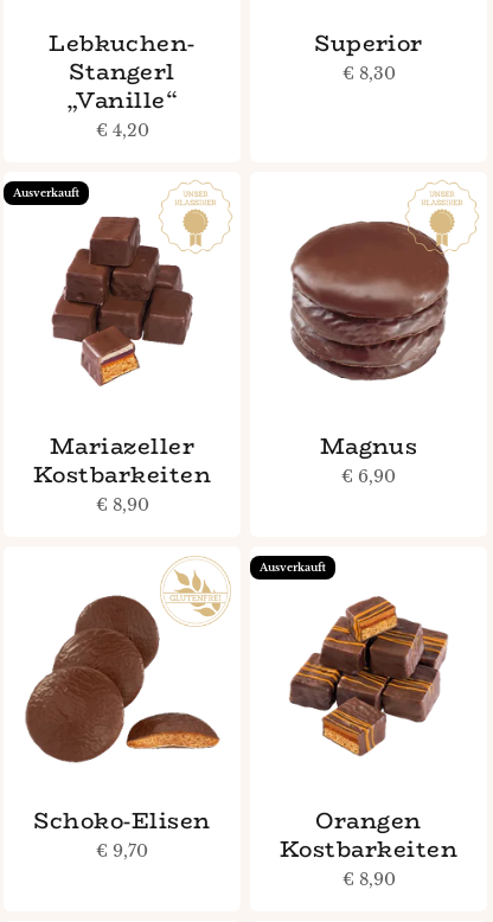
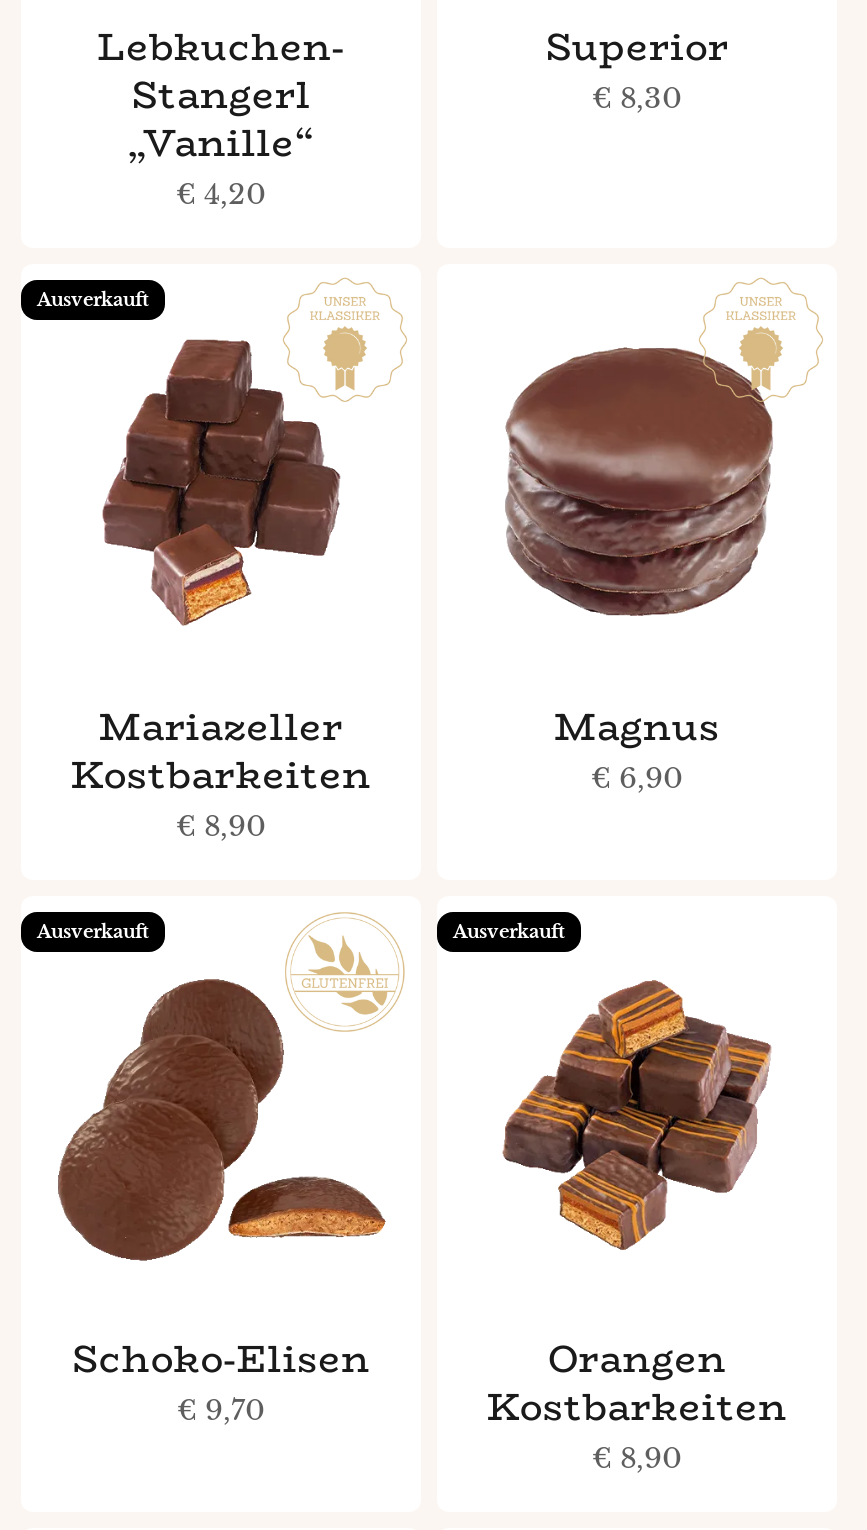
none -> [37,920,149,942] Ausverkauft

